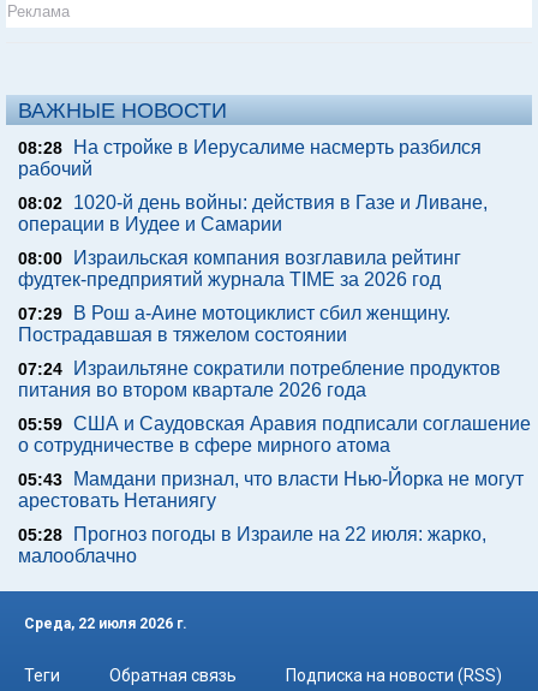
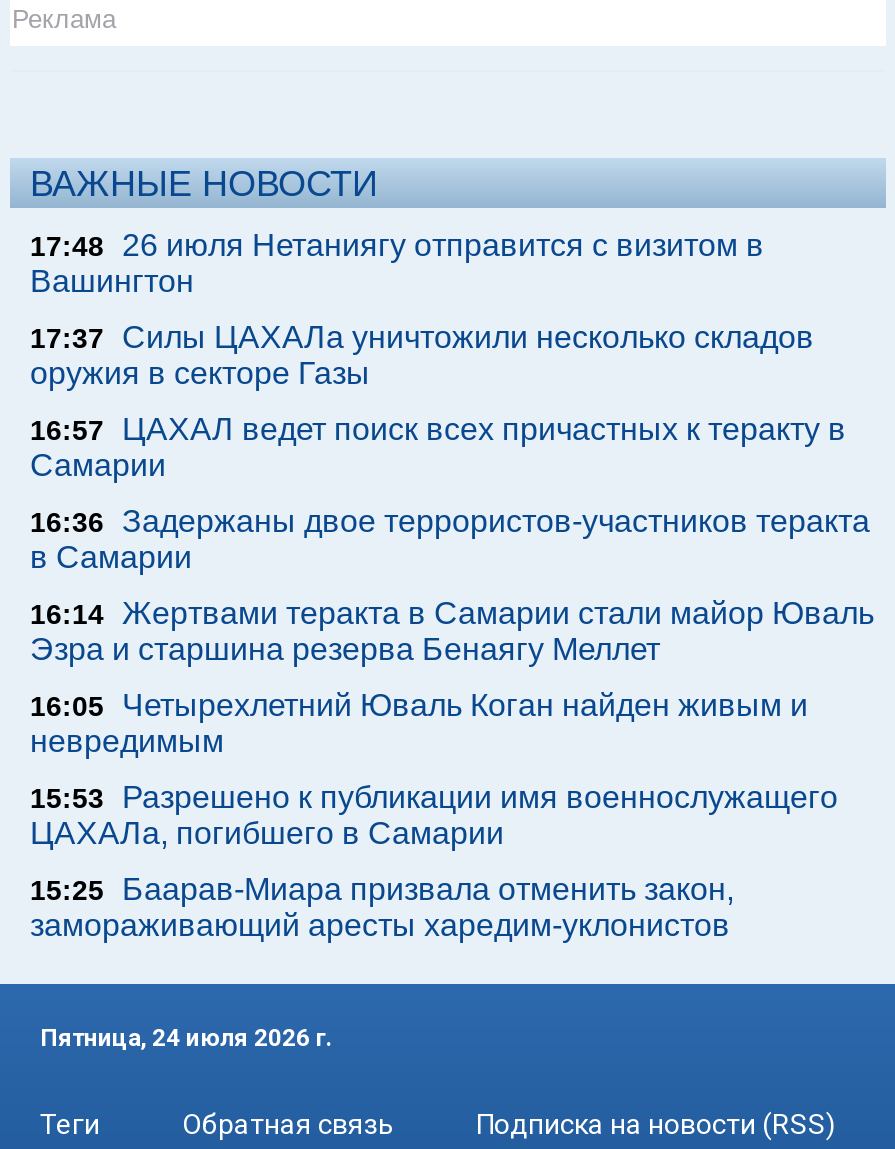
[18,137,482,180] 08:28 На стройке в Иерусалиме насмерть разбился | рабочий -> [30,229,764,299] 17:48 26 июля Нетаниягу отправится с визитом в | Вашингтон
[18,193,488,235] 08:02 1020-й день войны: действия в Газе и Ливане, | операции в Иудее и Самарии -> [30,321,814,391] 17:37 Силы ЦАХАЛа уничтожили несколько складов | оружия в секторе Газы
[18,248,461,290] 08:00 Израильская компания возглавила рейтинг | фудтек-предприятий журнала TIME за 2026 год -> [30,413,846,483] 16:57 ЦАХАЛ ведет поиск всех причастных к теракту в | Самарии
[18,303,450,345] 07:29 В Рош а-Аине мотоциклист сбил женщину. | Пострадавшая в тяжелом состоянии -> [30,505,870,575] 16:36 Задержаны двое террористов-участников теракта | в Самарии
[18,359,501,401] 07:24 Израильтяне сократили потребление продуктов | питания во втором квартале 2026 года -> [30,597,874,667] 16:14 Жертвами теракта в Самарии стали майор Юваль | Эзра и старшина резерва Бенаягу Меллет
[18,414,531,456] 05:59 США и Саудовская Аравия подписали соглашение | о сотрудничестве в сфере мирного атома -> [30,689,808,759] 16:05 Четырехлетний Юваль Коган найден живым и | невредимым
[18,469,524,511] 05:43 Мамдани признал, что власти Нью-Йорка не могут | арестовать Нетаниягу -> [30,781,838,851] 15:53 Разрешено к публикации имя военнослужащего | ЦАХАЛа, погибшего в Самарии
[18,524,486,566] 05:28 Прогноз погоды в Израиле на 22 июля: жарко, | малооблачно -> [30,873,734,943] 15:25 Баарав-Миара призвала отменить закон, | замораживающий аресты харедим-уклонистов
[24,616,187,633] Среда, 22 июля 2026 г. -> [40,1025,334,1053] Пятница, 24 июля 2026 г.

